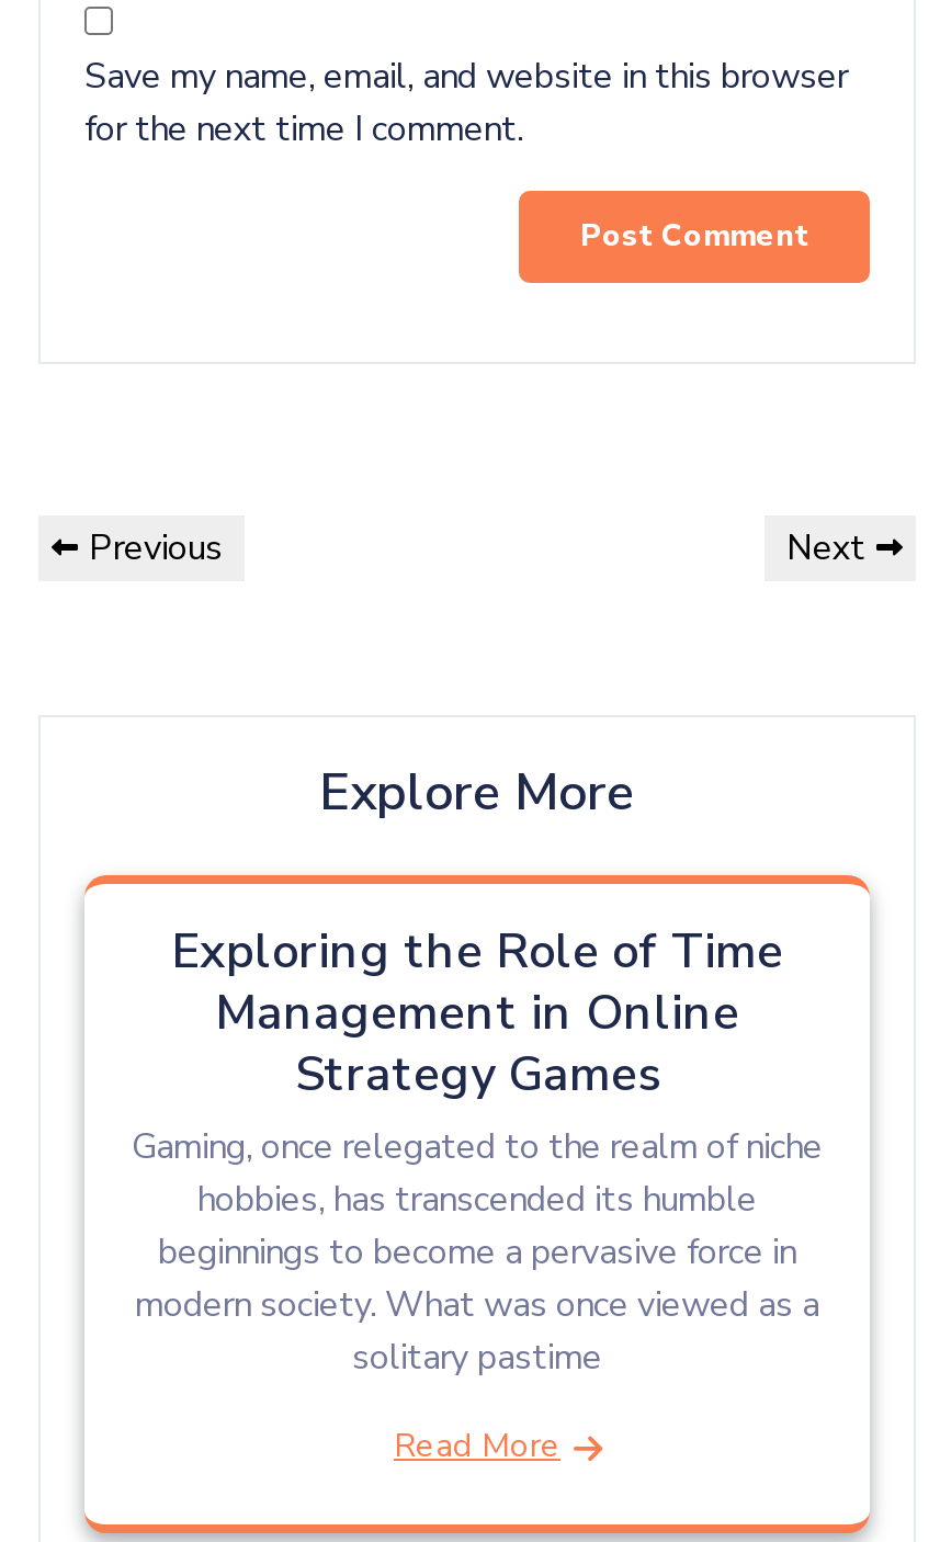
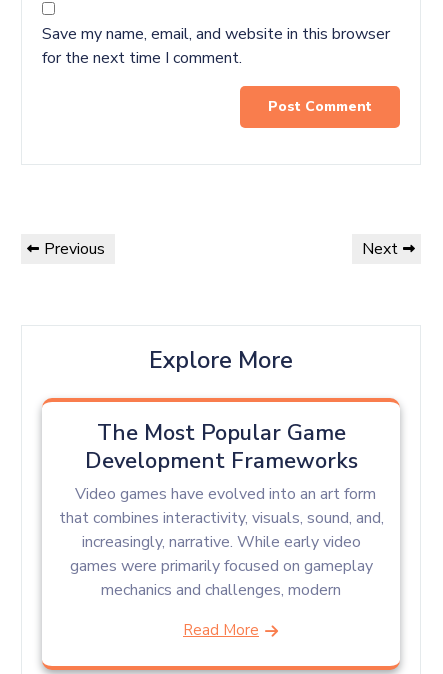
[132,918,823,1381] Exploring the Role of Time | Management in Online | Strategy Games | Gaming, once relegated to the realm of niche | hobbies, has transcended its humble | beginnings to become a pervasive force in | modern society. What was once viewed as a | solitary pastime -> [58,417,383,600] The Most Popular Game | Development Frameworks | Video games have evolved into an art form | that combines interactivity, visuals, sound, and, | increasingly, narrative. While early video | games were primarily focused on gameplay | mechanics and challenges, modern

